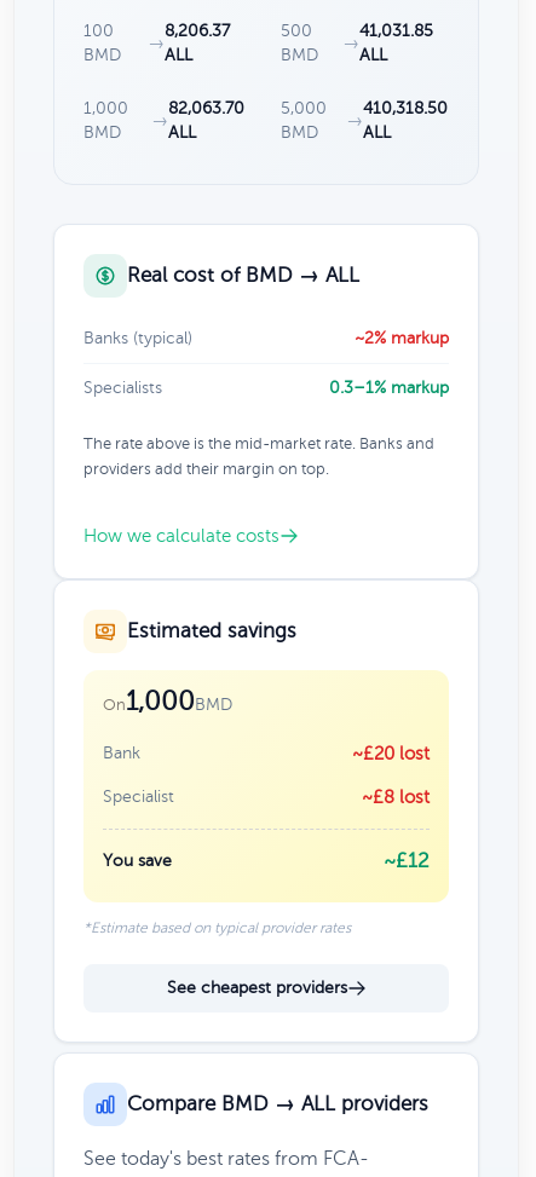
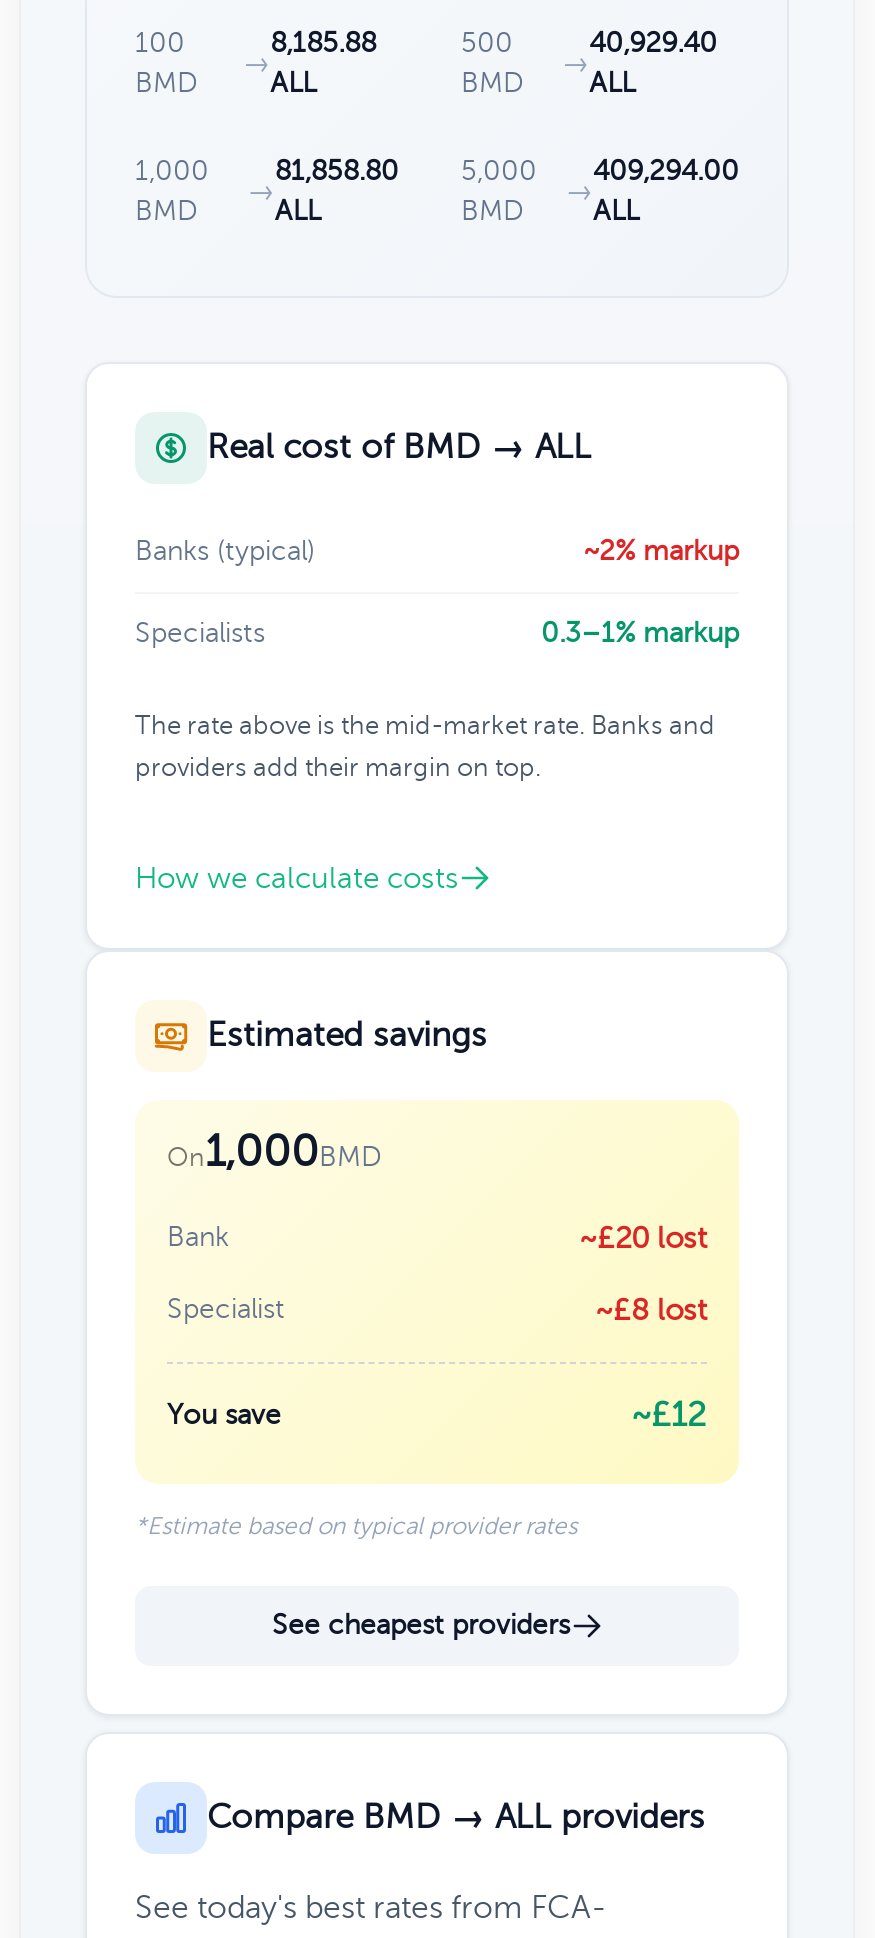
[165,21,230,39] 8,206.37 -> [270,27,376,57] 8,185.88
[360,21,433,39] 41,031.85 -> [589,27,717,57] 40,929.40
[168,99,244,117] 82,063.70 -> [275,155,399,185] 81,858.80
[281,99,447,117] 5,000 410,318.50 -> [461,155,739,185] 5,000 409,294.00

